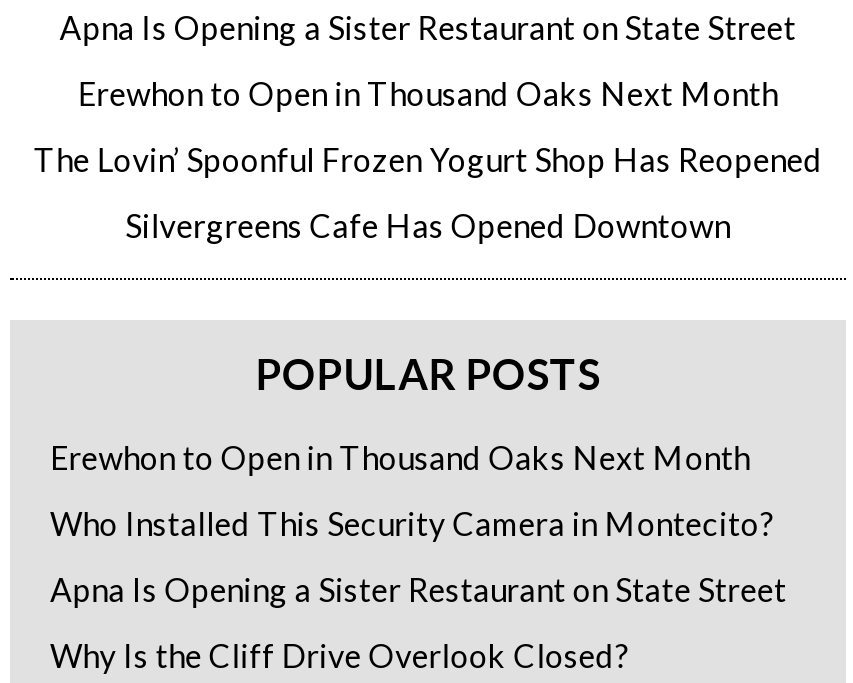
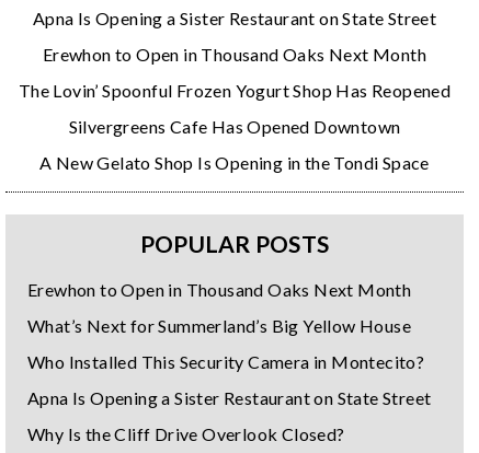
none -> [40,152,430,173] A New Gelato Shop Is Opening in the Tondi Space
none -> [27,315,411,336] What’s Next for Summerland’s Big Yellow House

